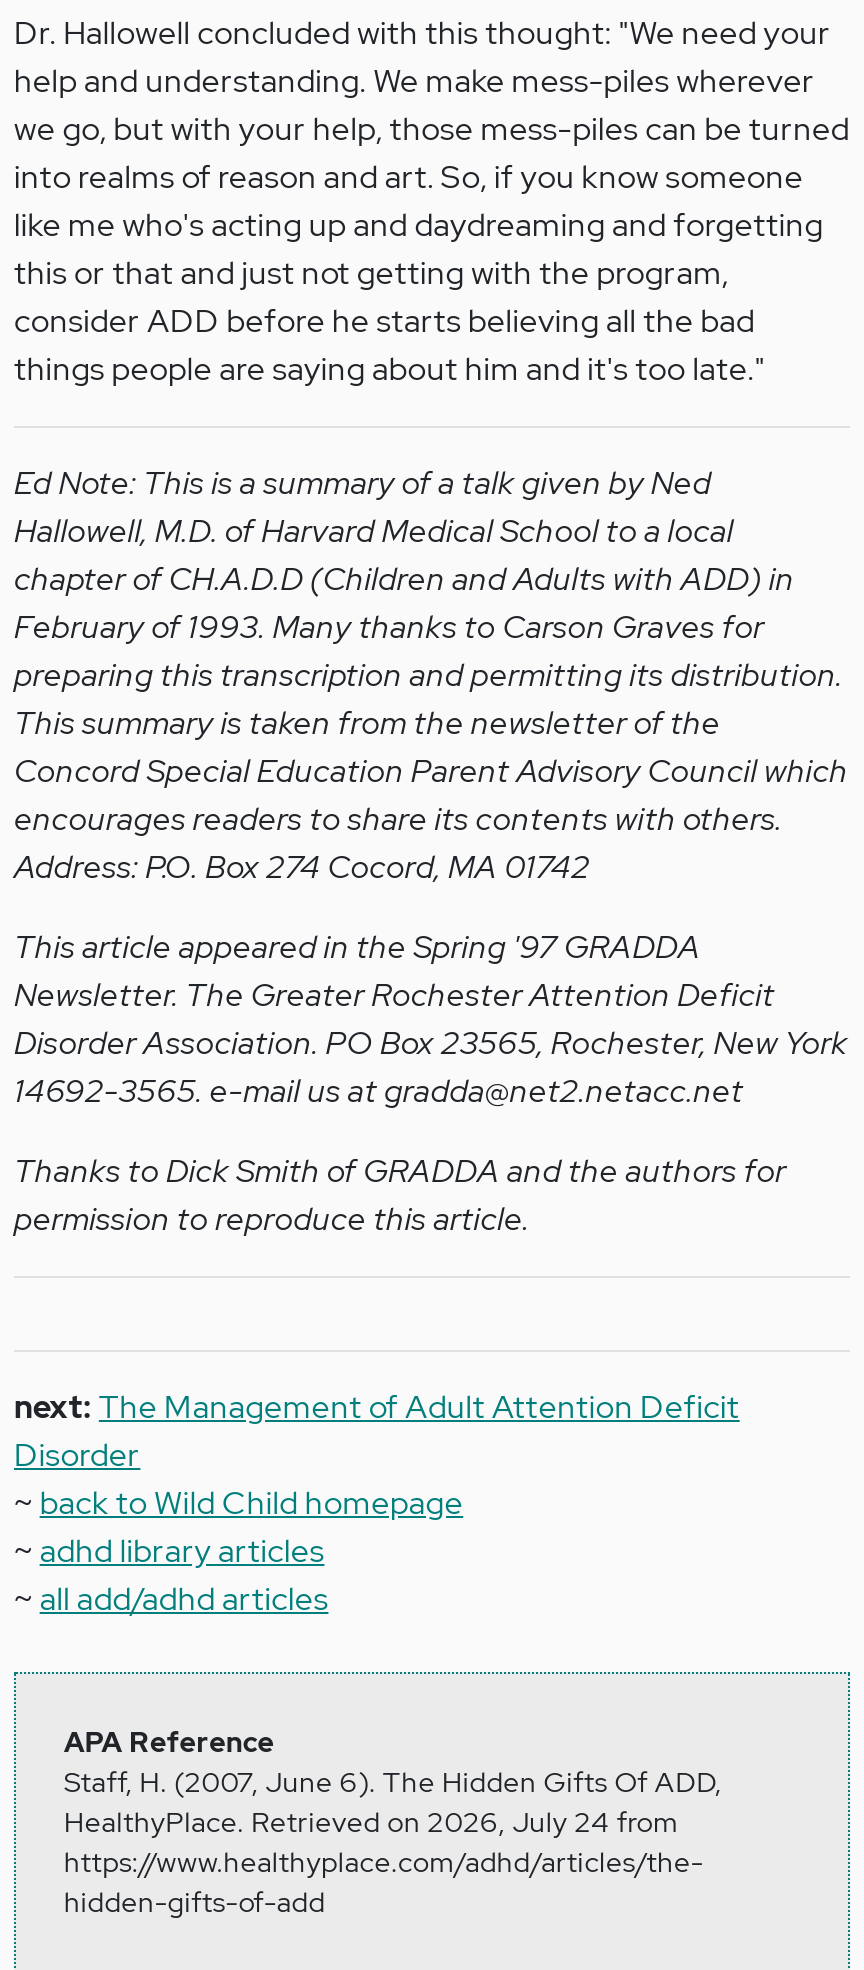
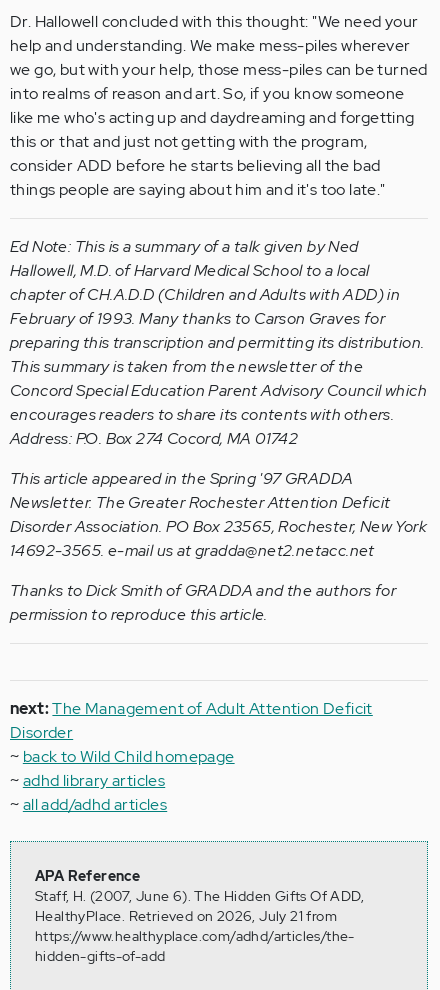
[64,1804,678,1840] HealthyPlace. Retrieved on 2026, July 24 from -> [35,907,337,925] HealthyPlace. Retrieved on 2026, July 21 from

